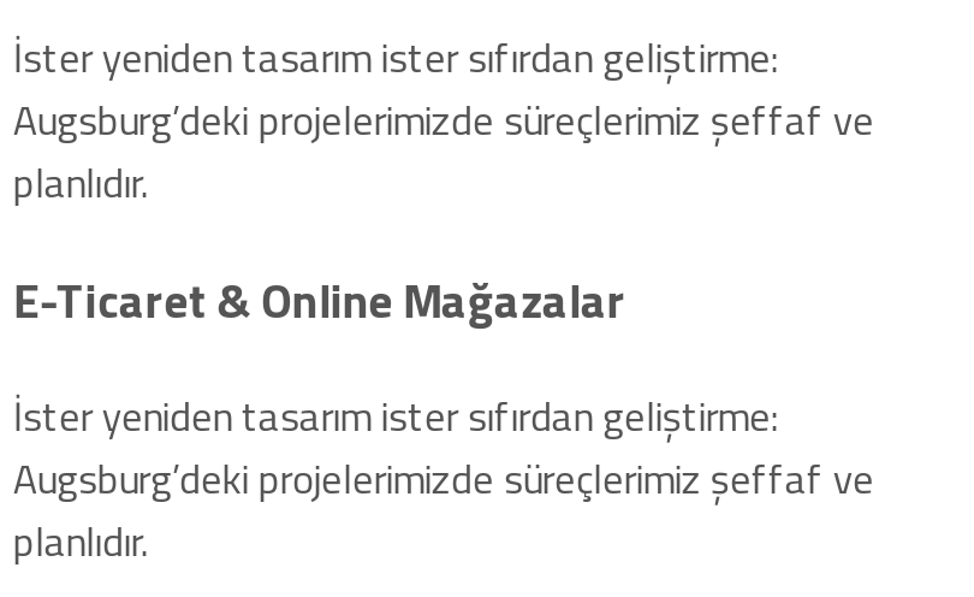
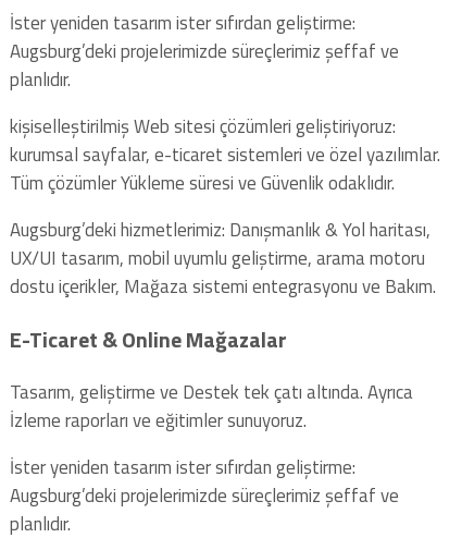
none -> [10,113,441,301] kişiselleştirilmiş Web sitesi çözümleri geliştiriyoruz: | kurumsal sayfalar, e-ticaret sistemleri ve özel yazılımlar. | Tüm çözümler Yükleme süresi ve Güvenlik odaklıdır. | Augsburg’deki hizmetlerimiz: Danışmanlık & Yol haritası, | UX/UI tasarım, mobil uyumlu geliştirme, arama motoru | dostu içerikler, Mağaza sistemi entegrasyonu ve Bakım.
none -> [10,378,414,435] Tasarım, geliştirme ve Destek tek çatı altında. Ayrıca | İzleme raporları ve eğitimler sunuyoruz.

